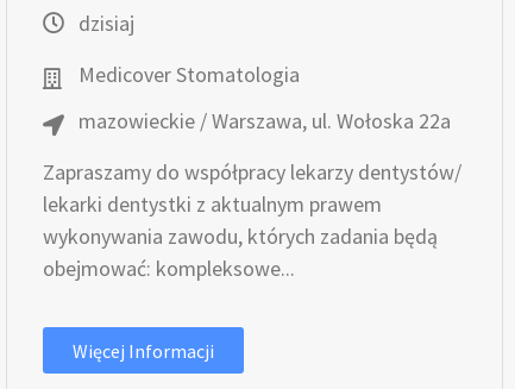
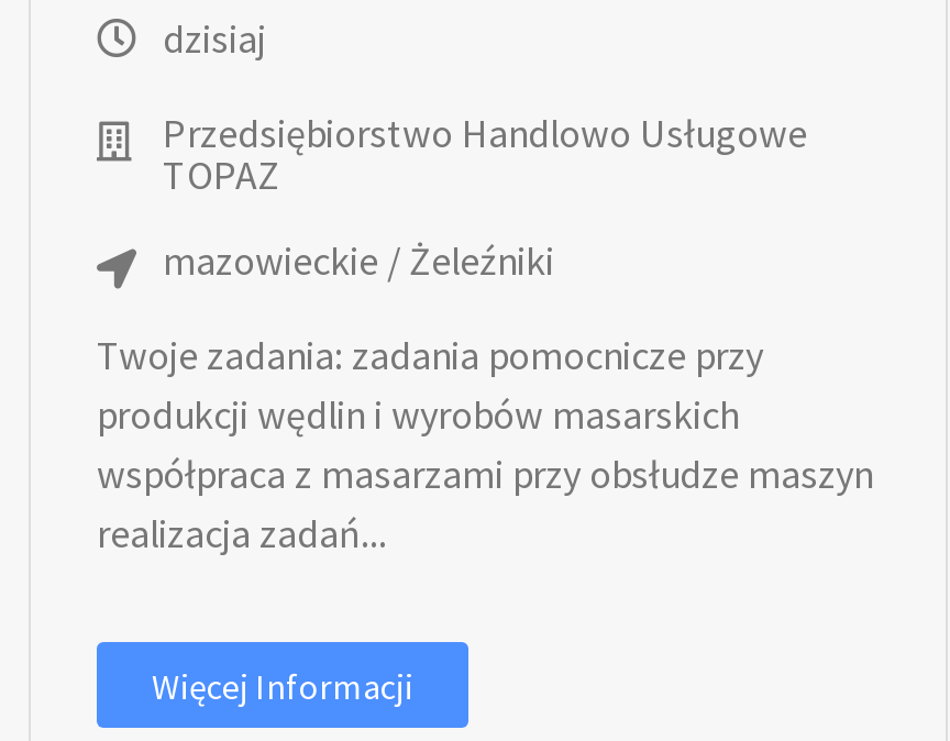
[78,61,300,88] Medicover Stomatologia -> [163,108,807,200] Przedsiębiorstwo Handlowo Usługowe | TOPAZ
[78,107,451,134] mazowieckie / Warszawa, ul. Wołoska 22a -> [163,235,554,286] mazowieckie / Żeleźniki
[43,158,461,282] Zapraszamy do współpracy lekarzy dentystów/ | lekarki dentystki z aktualnym prawem | wykonywania zawodu, których zadania będą | obejmować: kompleksowe... -> [97,330,873,558] Twoje zadania: zadania pomocnicze przy | produkcji wędlin i wyrobów masarskich | współpraca z masarzami przy obsłudze maszyn | realizacja zadań...

